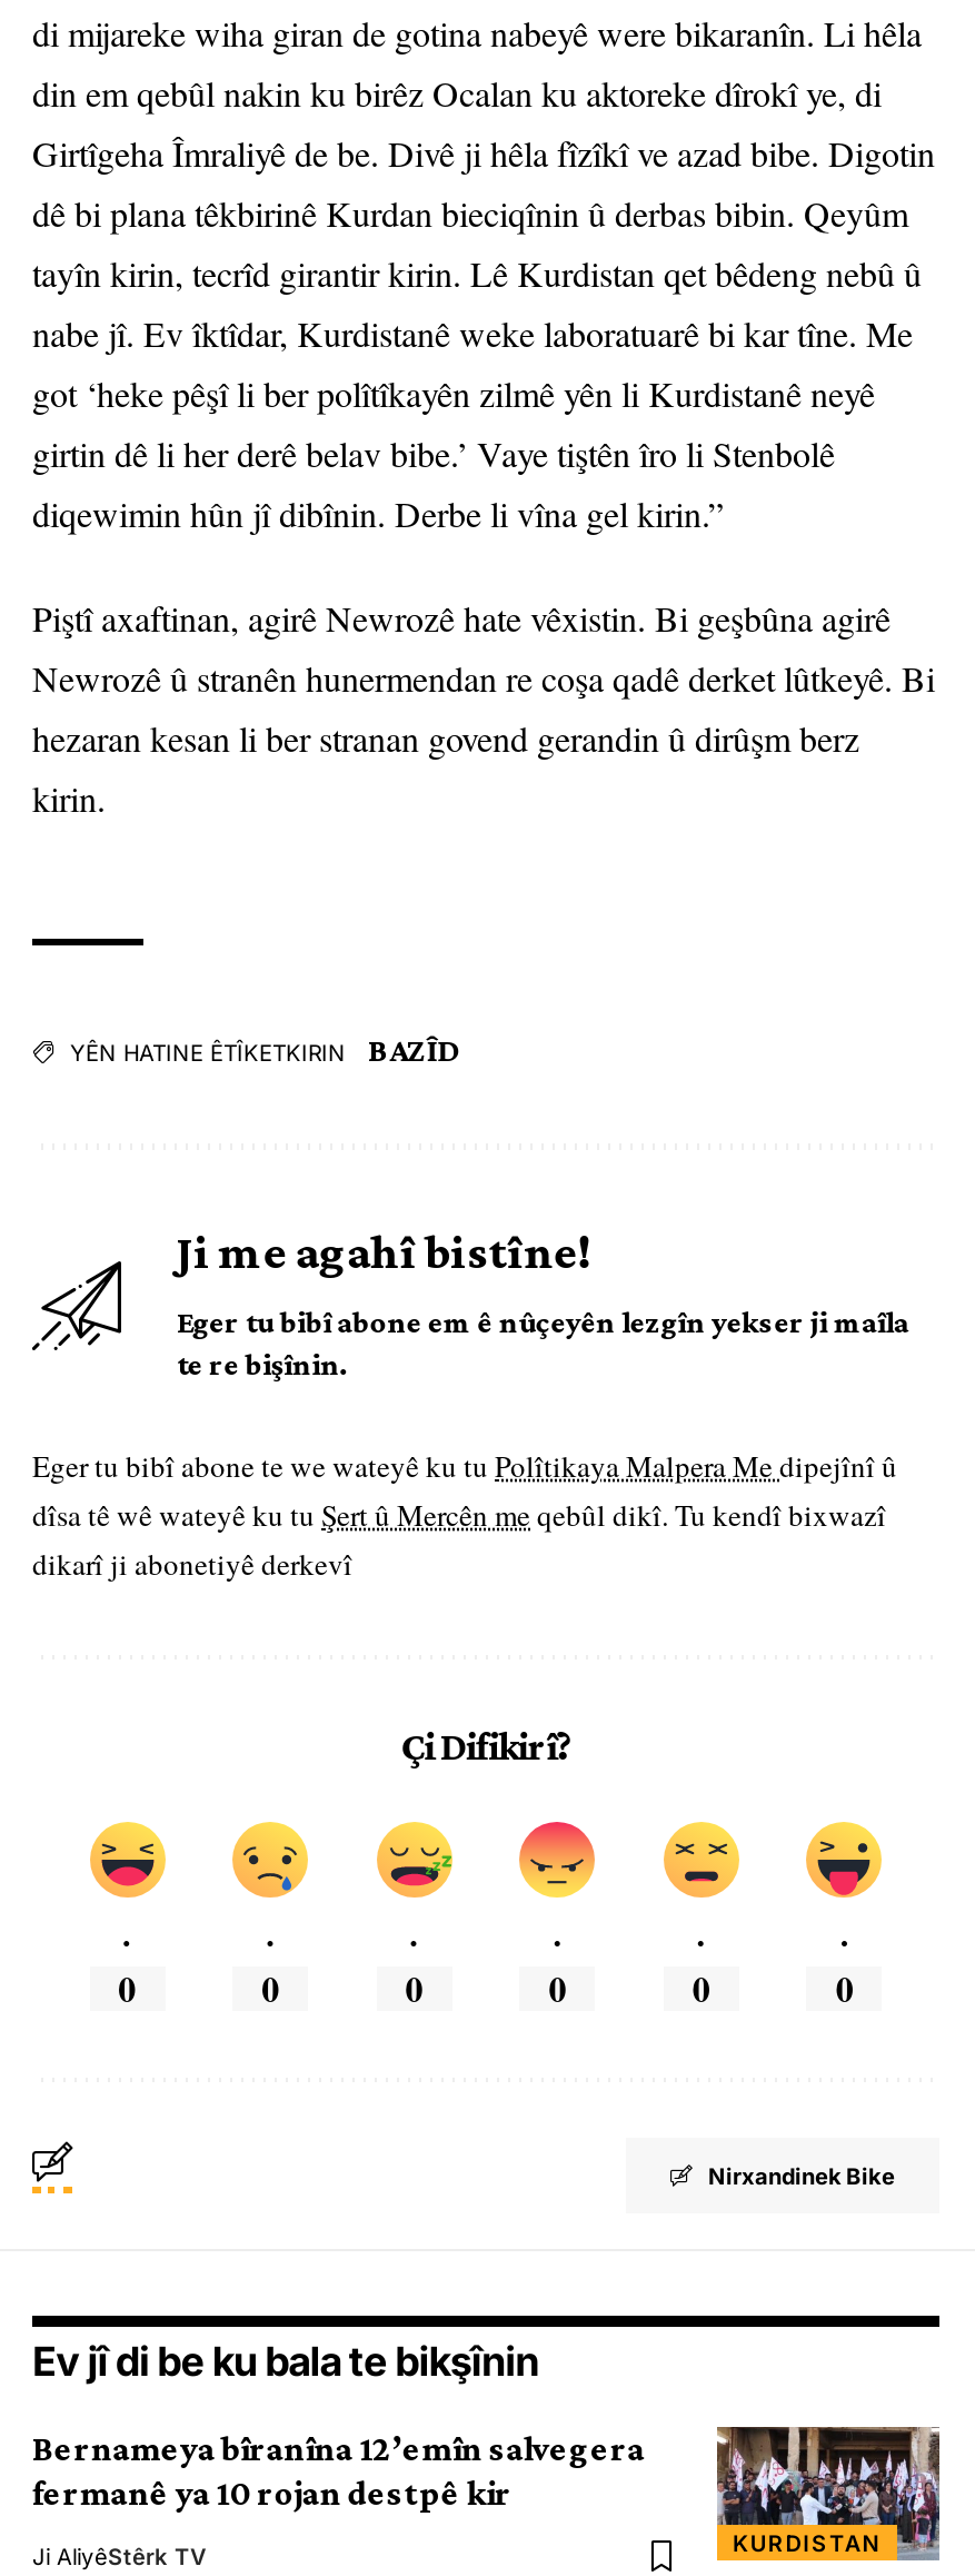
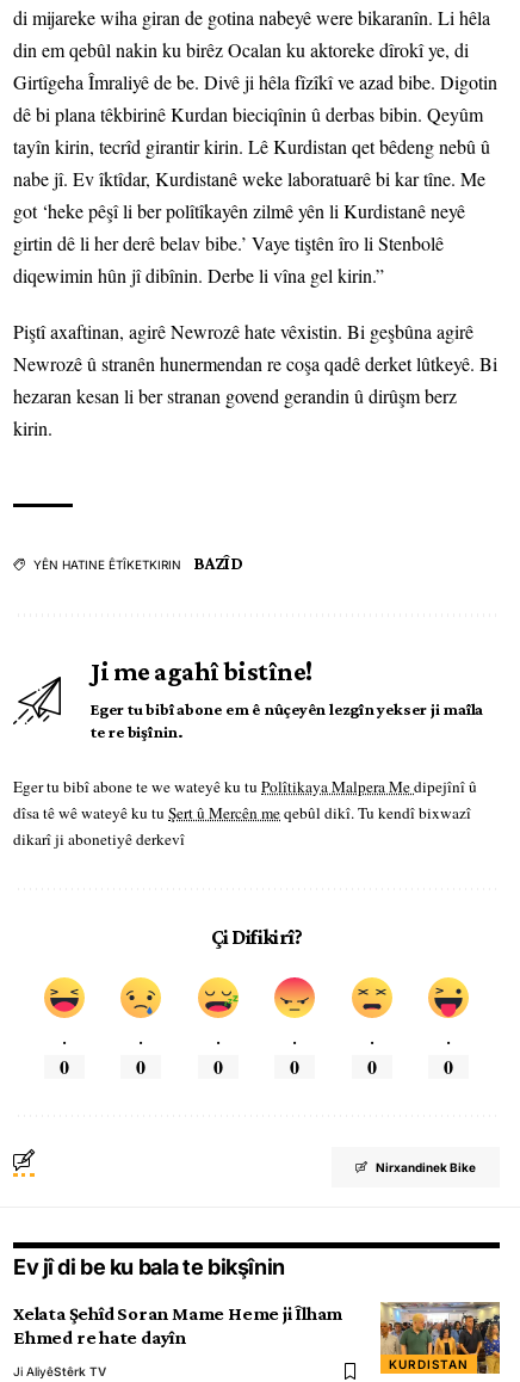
[32,2425,942,2563] [image] | Bernameya bîranîna 12’emîn salvegera | fermanê ya 10 rojan destpê kir -> [13,1301,501,1375] [image] | Xelata Şehîd Soran Mame Heme ji Îlham | Ehmed re hate dayîn

